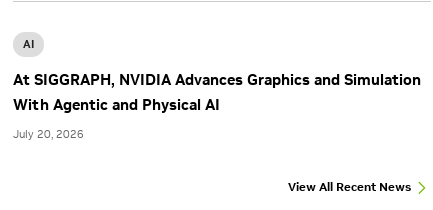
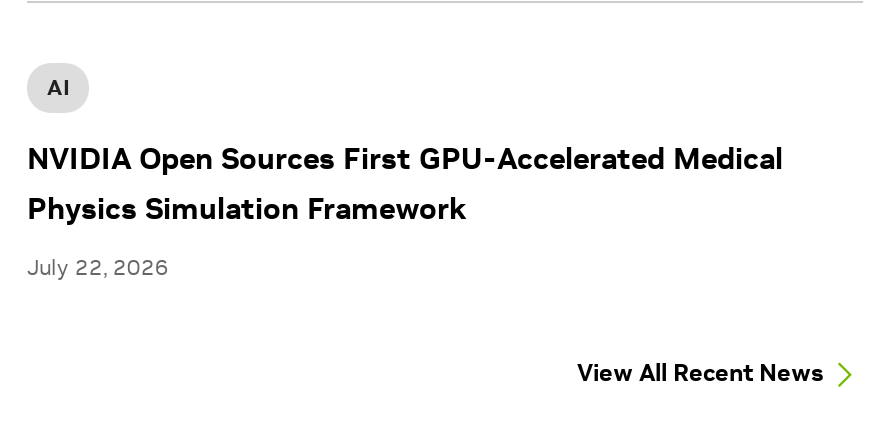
[13,70,421,114] At SIGGRAPH, NVIDIA Advances Graphics and Simulation | With Agentic and Physical AI -> [27,140,783,228] NVIDIA Open Sources First GPU-Accelerated Medical | Physics Simulation Framework
[13,127,84,141] July 20, 2026 -> [27,254,169,282] July 22, 2026

